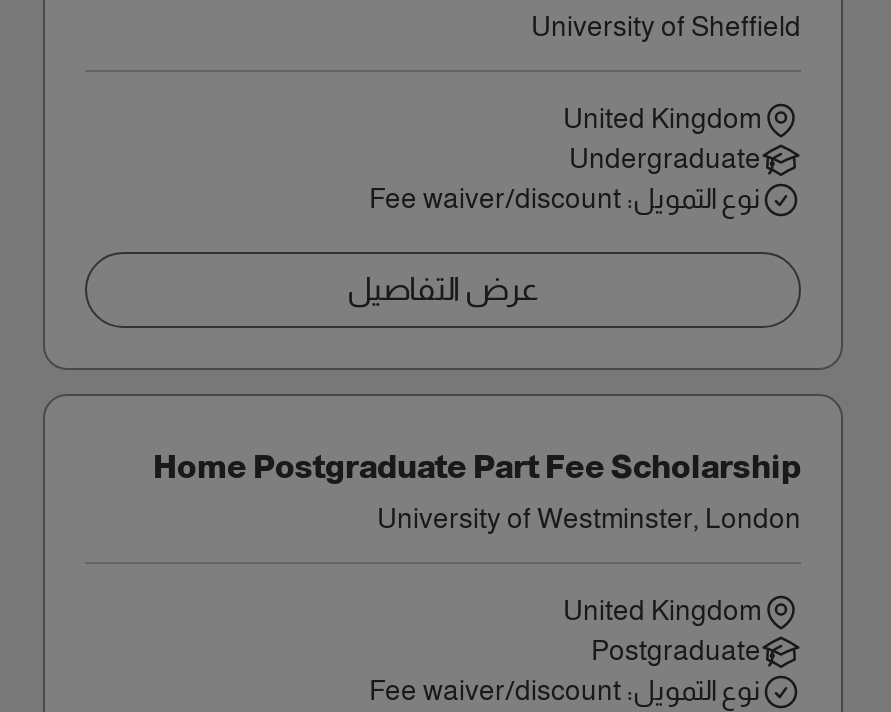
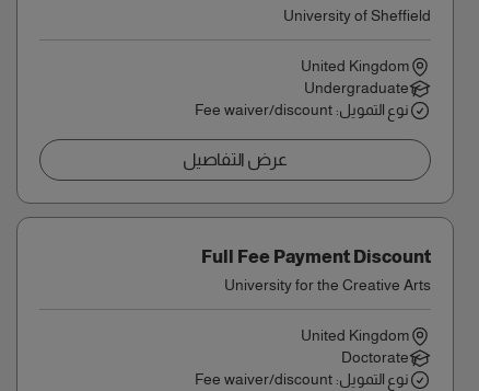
[153,450,801,484] Home Postgraduate Part Fee Scholarship -> [201,248,431,266] Full Fee Payment Discount
[377,502,801,534] University of Westminster, London -> [224,276,431,294] University for the Creative Arts
[591,634,761,666] Postgraduate -> [341,348,409,366] Doctorate

